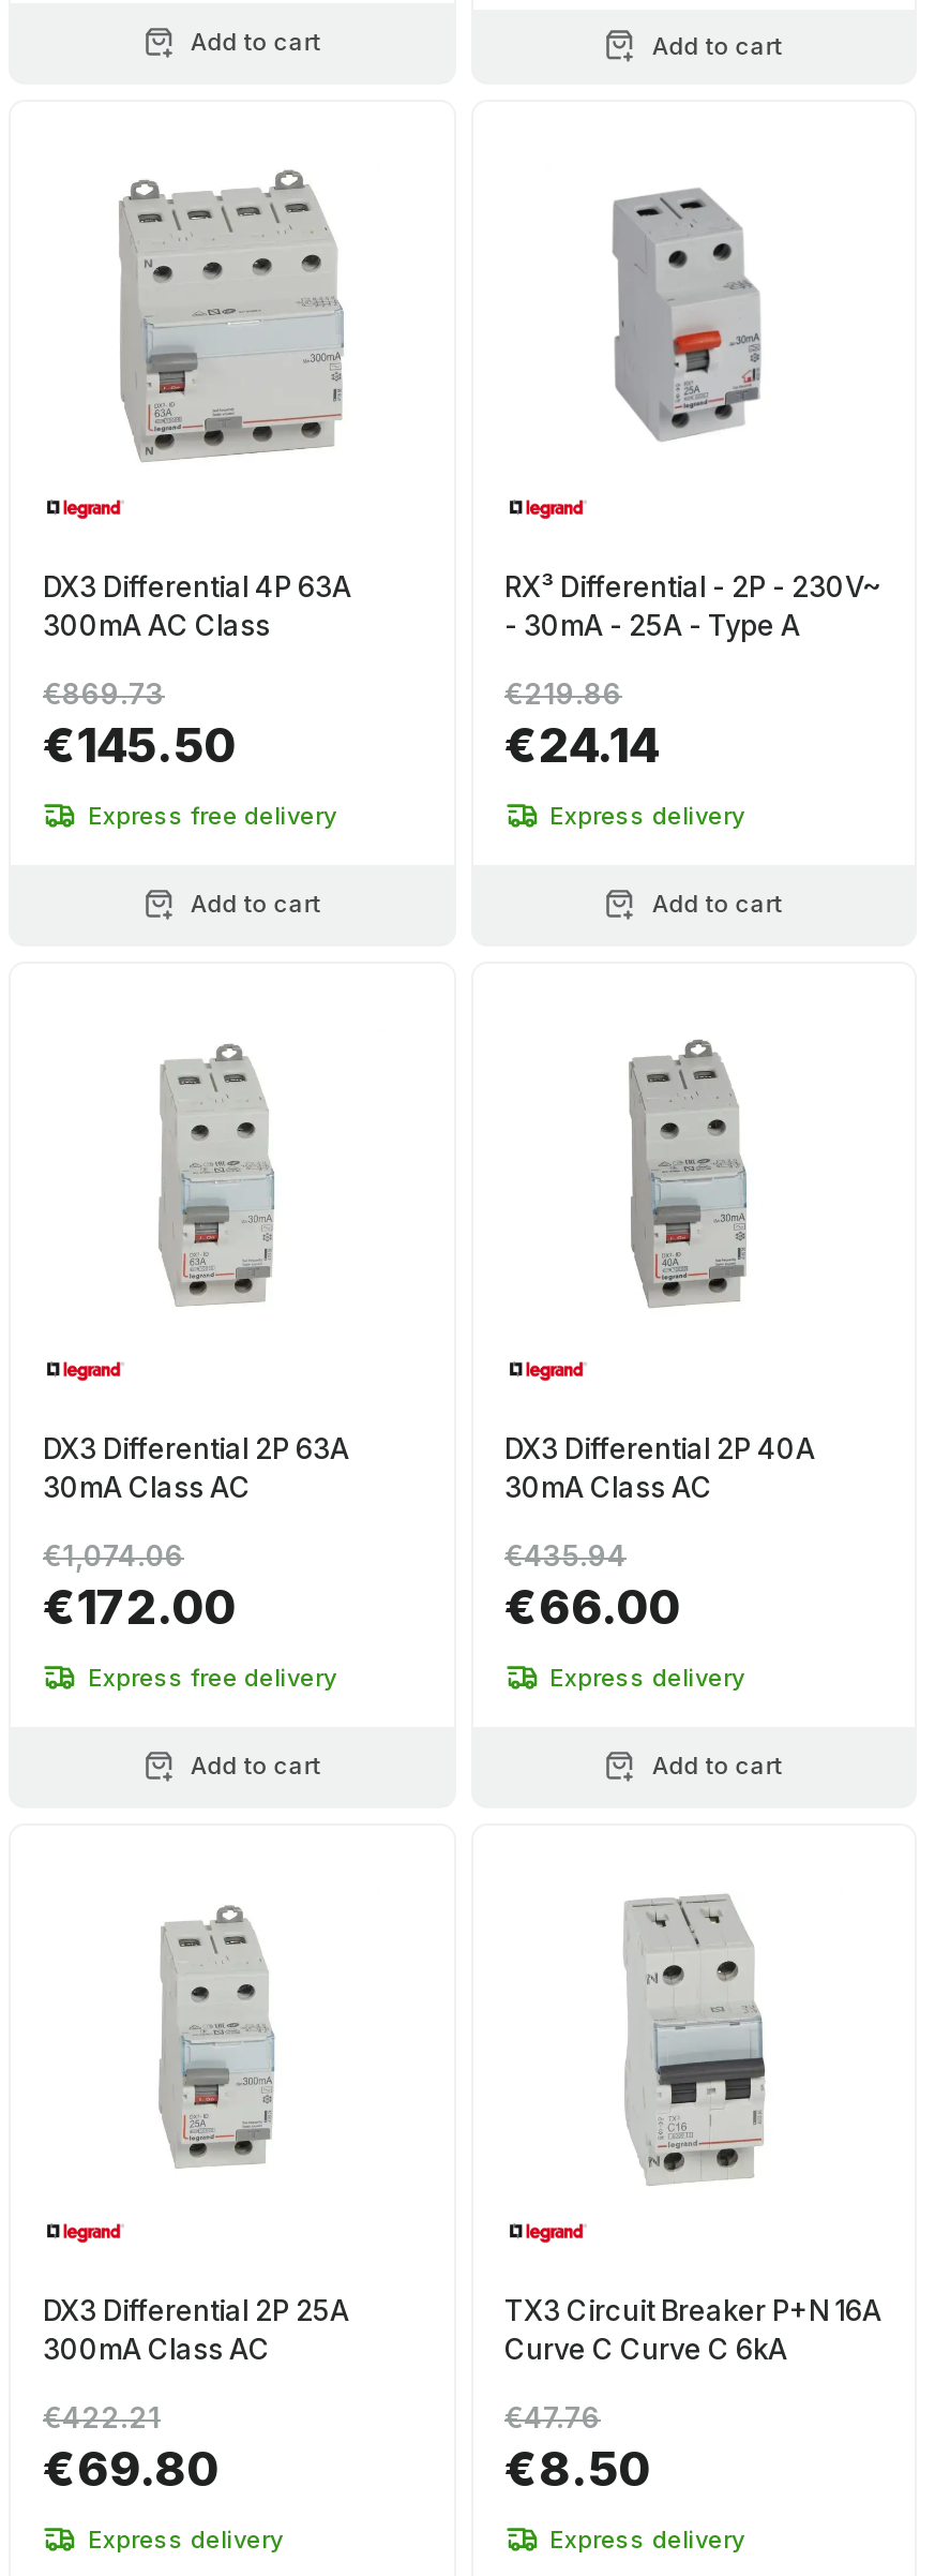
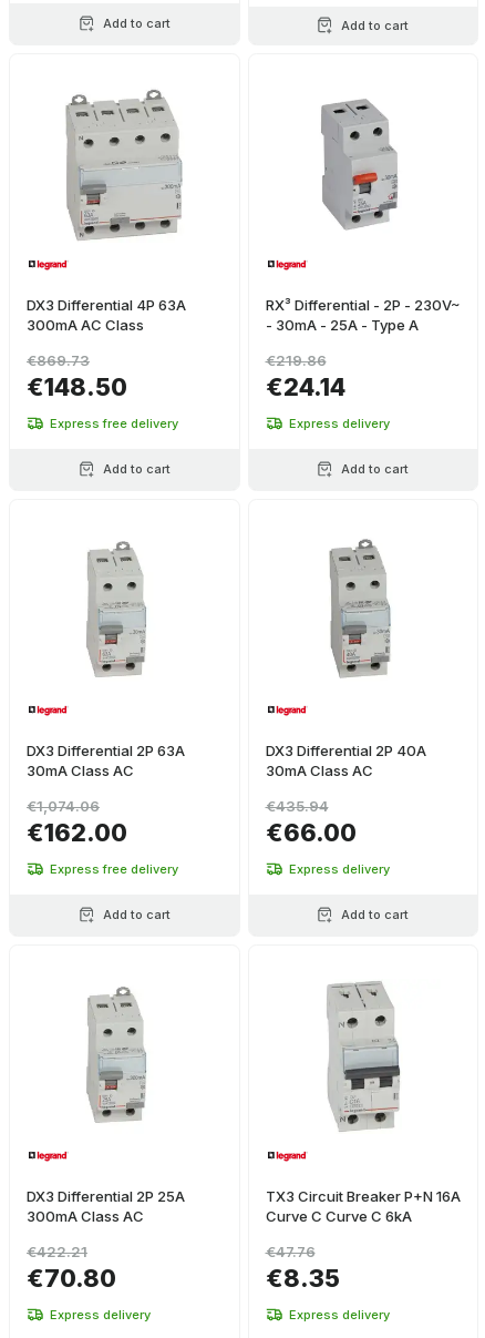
[43,717,236,773] €145.50 -> [27,372,127,401] €148.50
[43,1579,236,1635] €172.00 -> [27,818,127,847] €162.00
[43,2441,218,2497] €69.80 -> [27,1264,116,1293] €70.80
[504,2441,650,2497] €8.50 -> [265,1264,339,1293] €8.35

